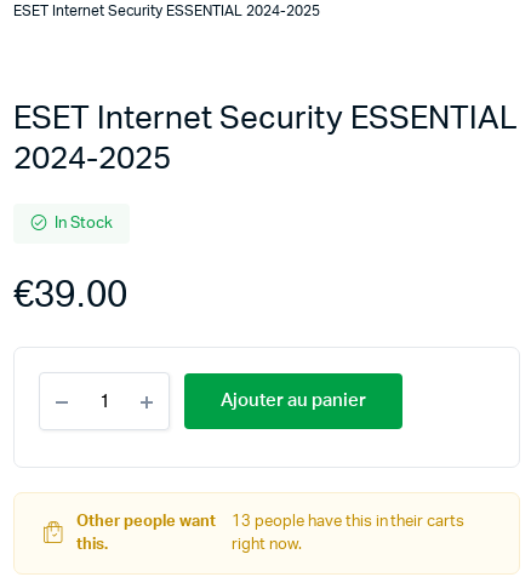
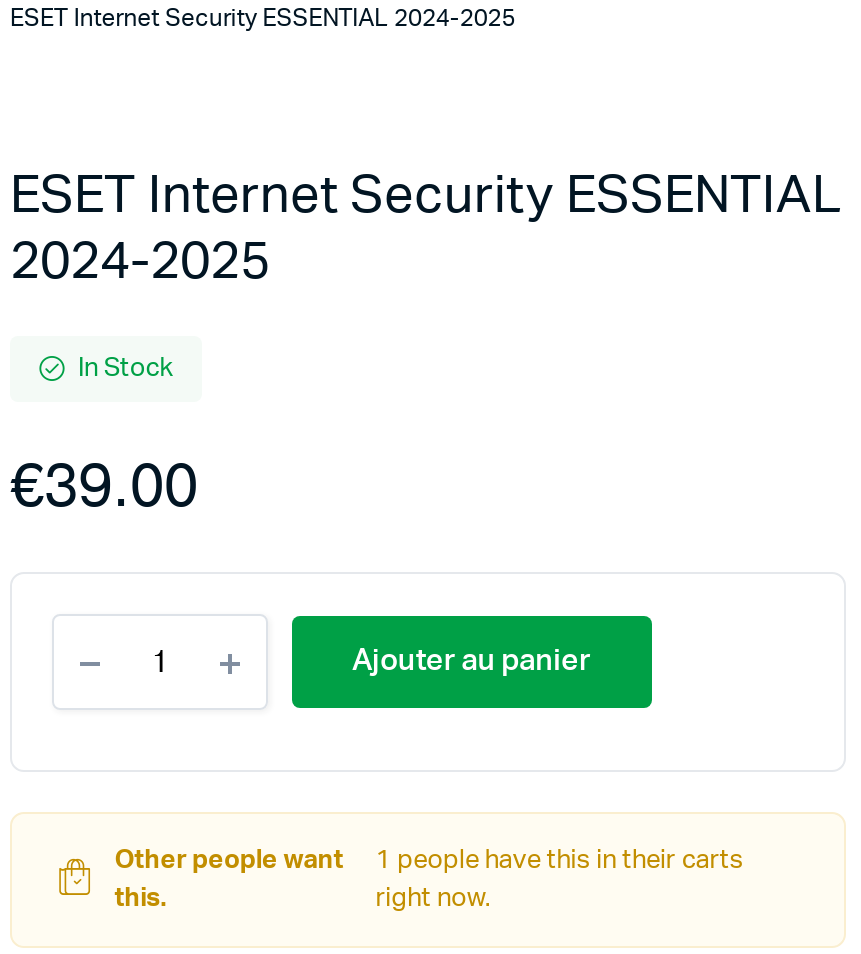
[232,514,465,530] 13 people have this in their carts -> [375,848,743,874] 1 people have this in their carts

